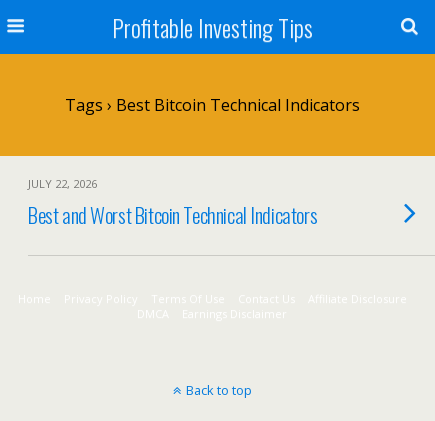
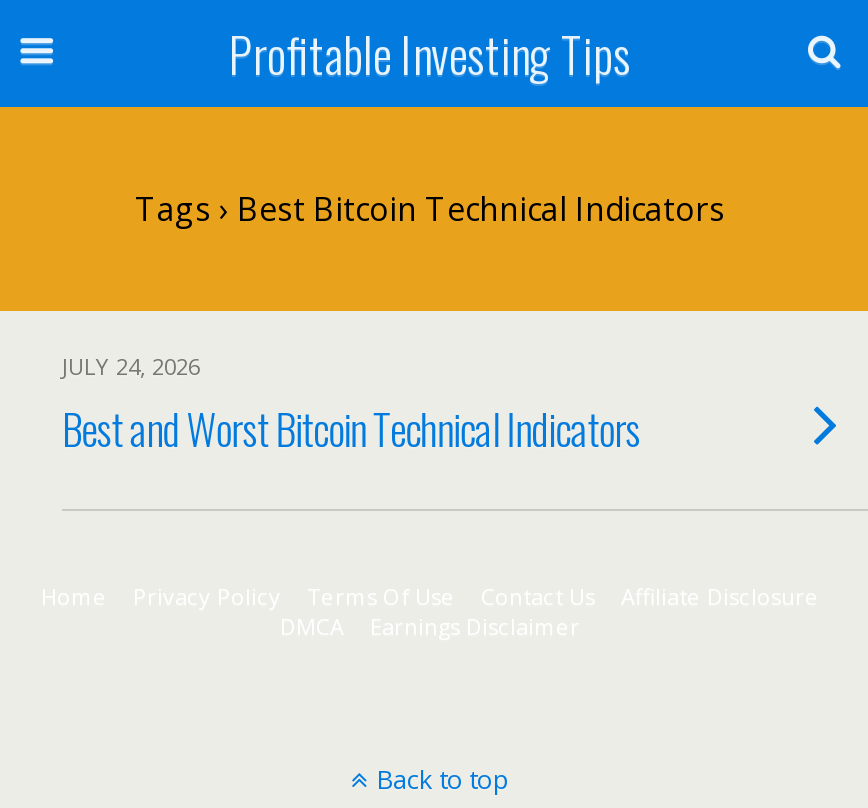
[28,176,97,191] JULY 22, 2026 -> [62,351,200,381] JULY 24, 2026

